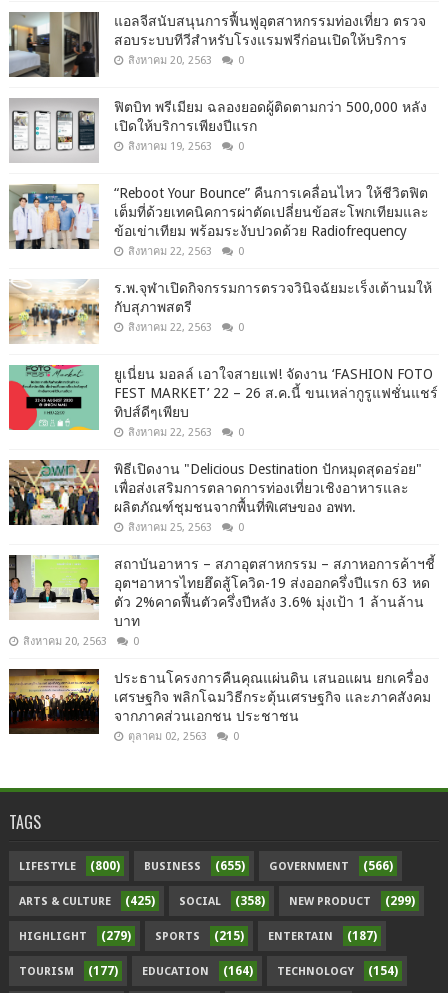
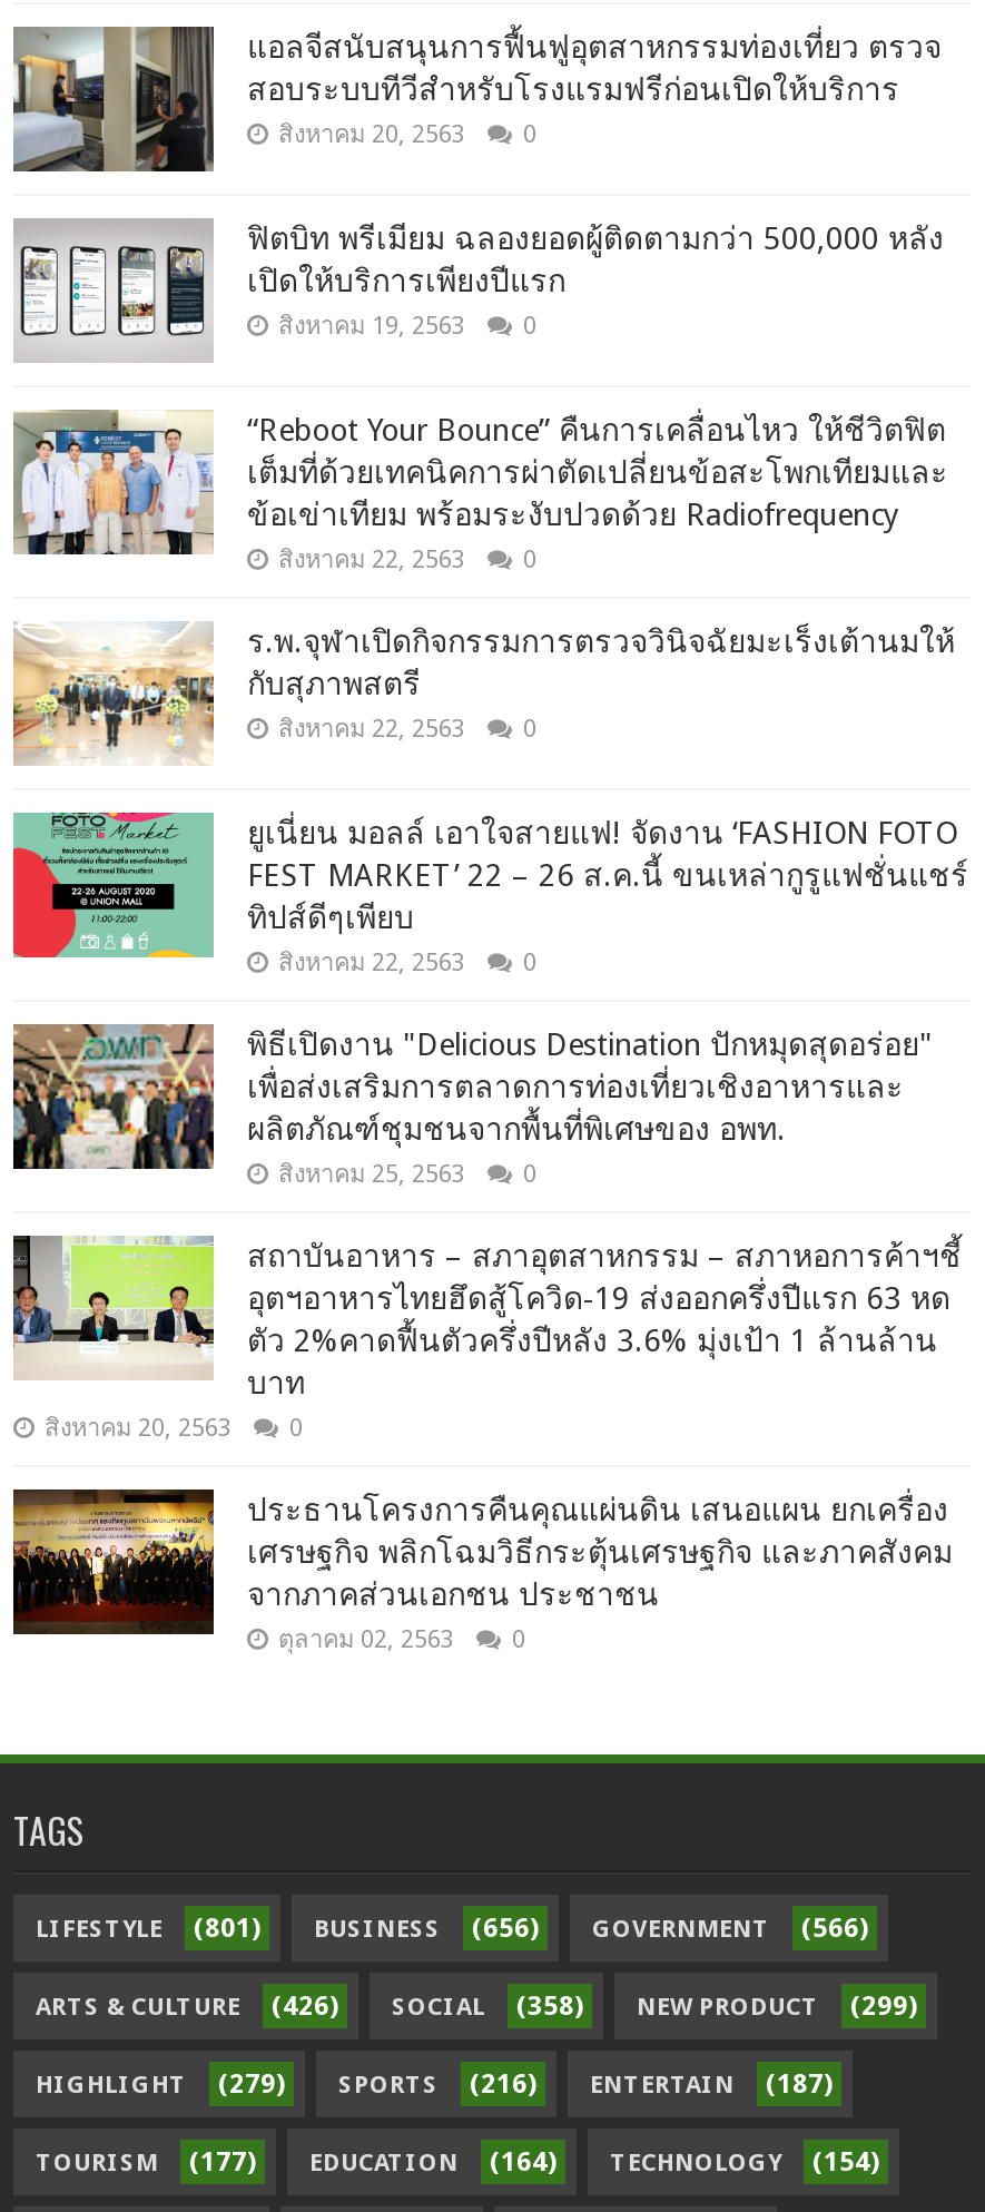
[90,859,120,873] (800) -> [194,1912,260,1943] (801)
[215,859,245,873] (655) -> [472,1912,539,1943] (656)
[19,894,415,908] ARTS & CULTURE (425) SOCIAL (358) NEW PRODUCT (299) -> [36,1990,917,2021] ARTS & CULTURE (426) SOCIAL (358) NEW PRODUCT (299)
[19,929,377,943] HIGHLIGHT (279) SPORTS (215) ENTERTAIN (187) -> [36,2068,833,2099] HIGHLIGHT (279) SPORTS (216) ENTERTAIN (187)

